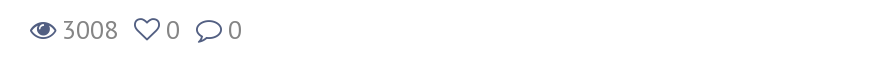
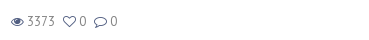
[56,13,242,47] 3008 0 0 -> [24,13,117,30] 3373 0 0

